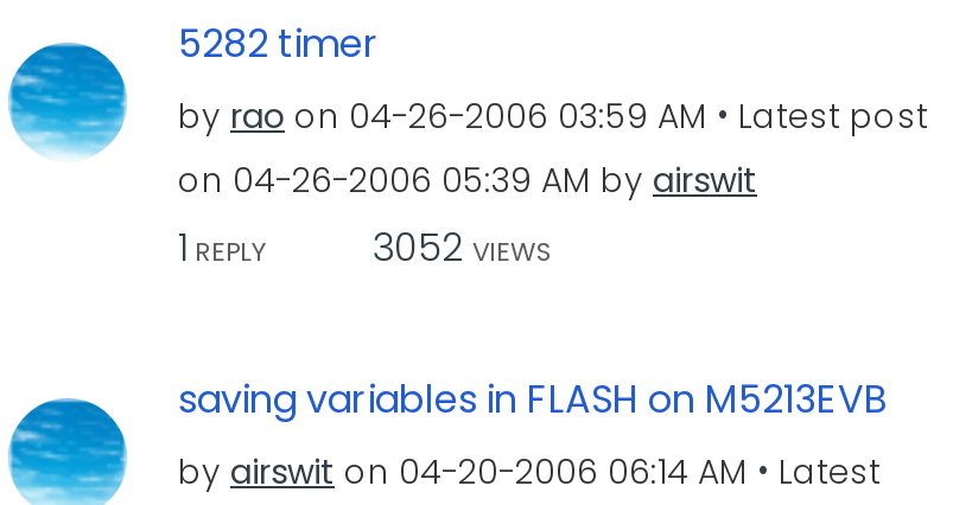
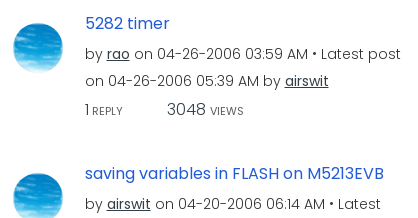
[178,220,553,275] 1 REPLY 3052 VIEWS -> [84,98,243,121] 1 REPLY 3048 VIEWS

